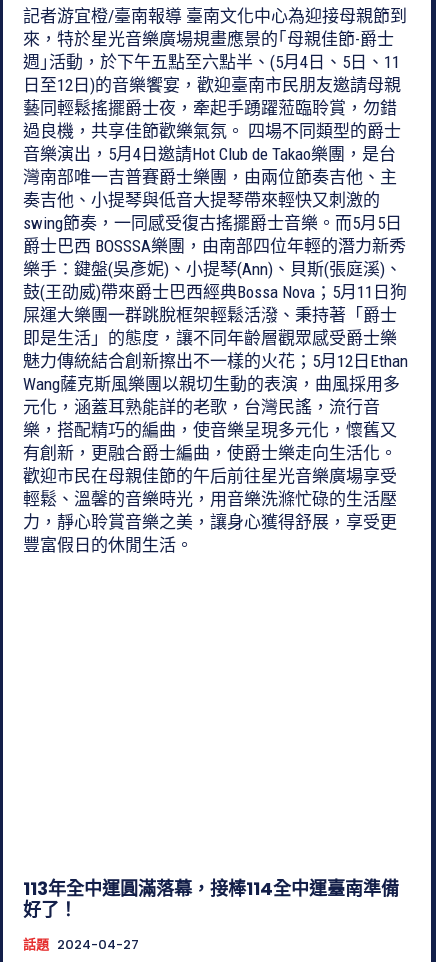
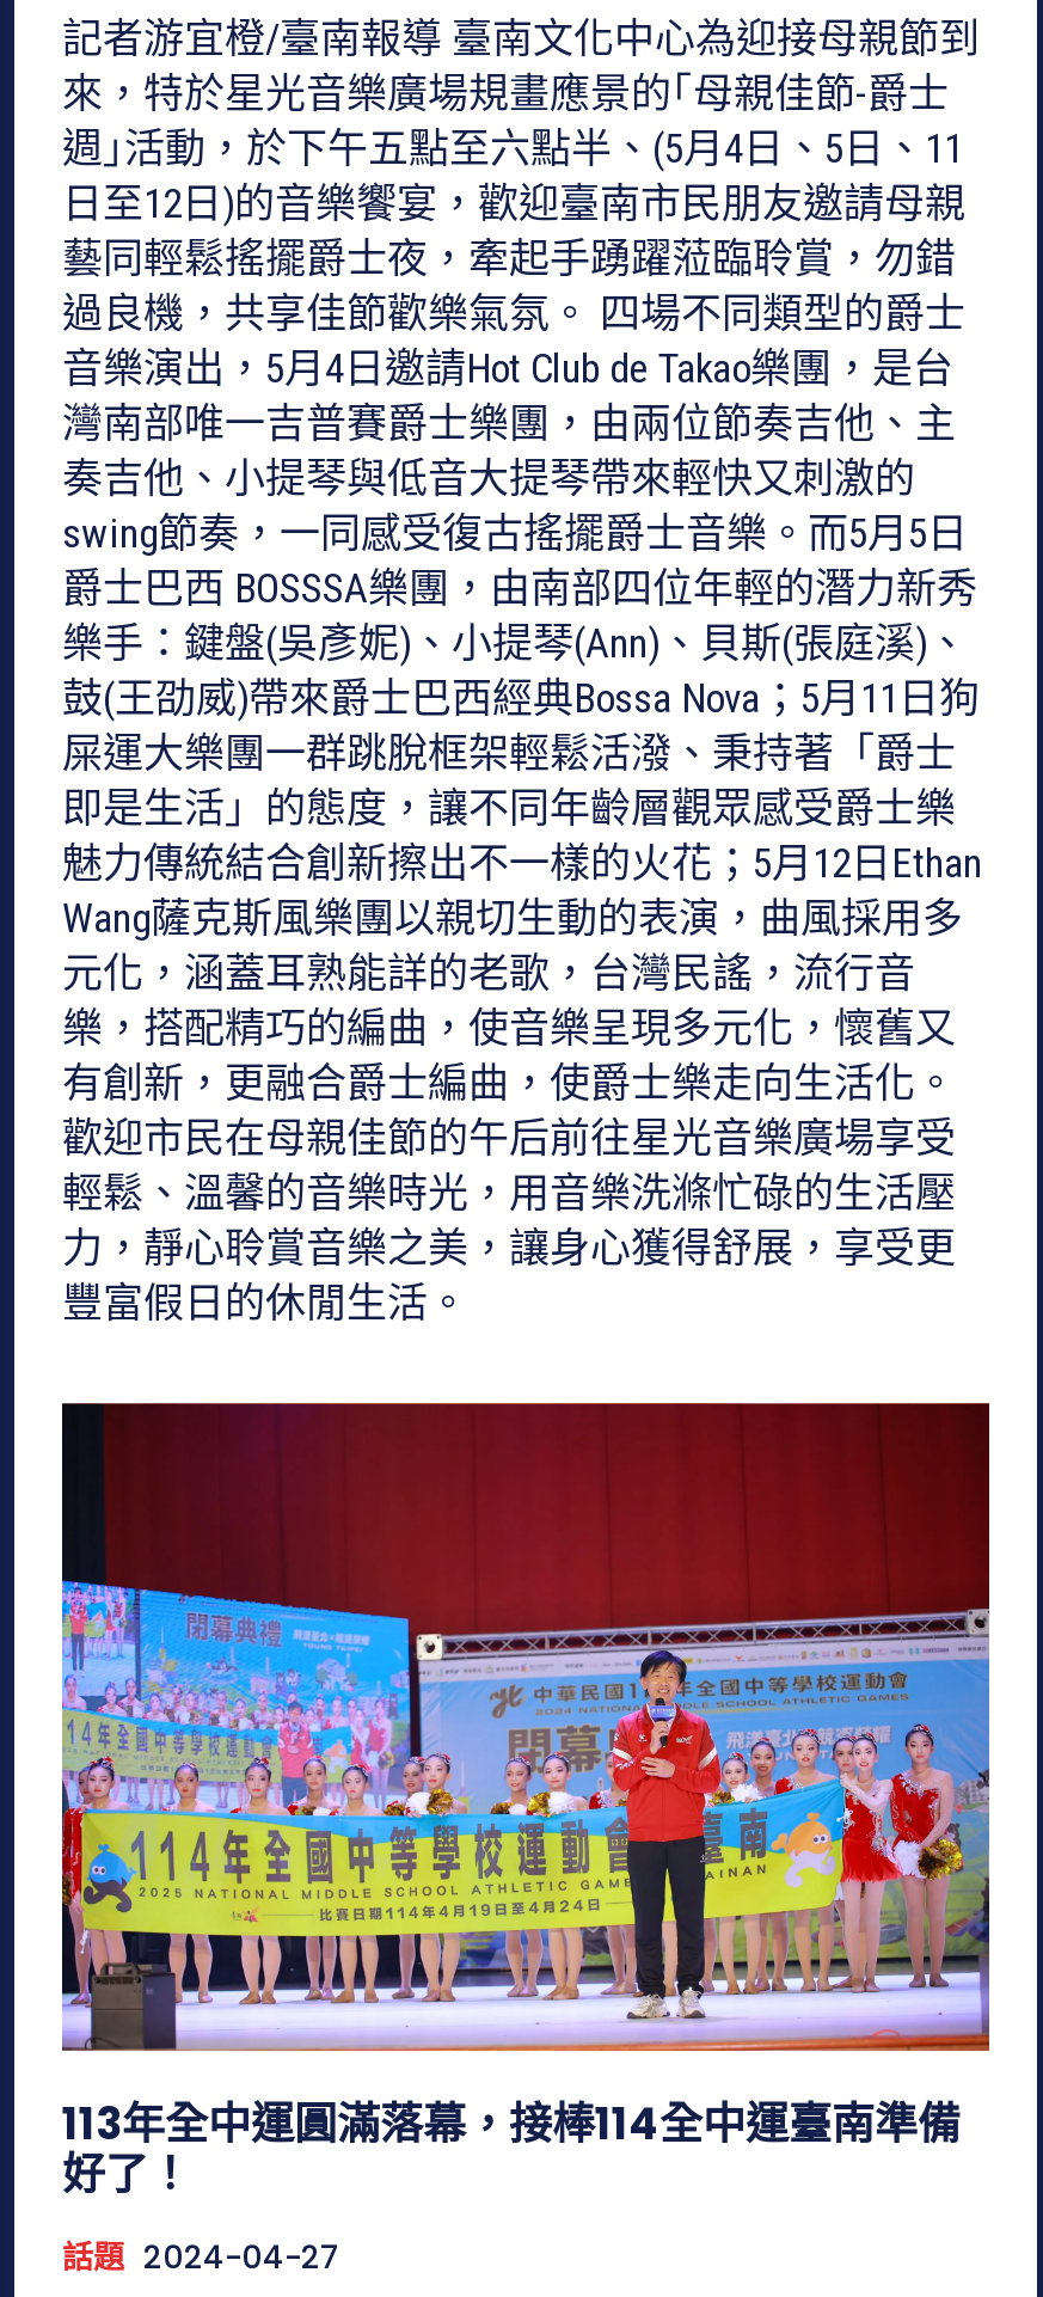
none -> [60,1401,992,2053] [image]

